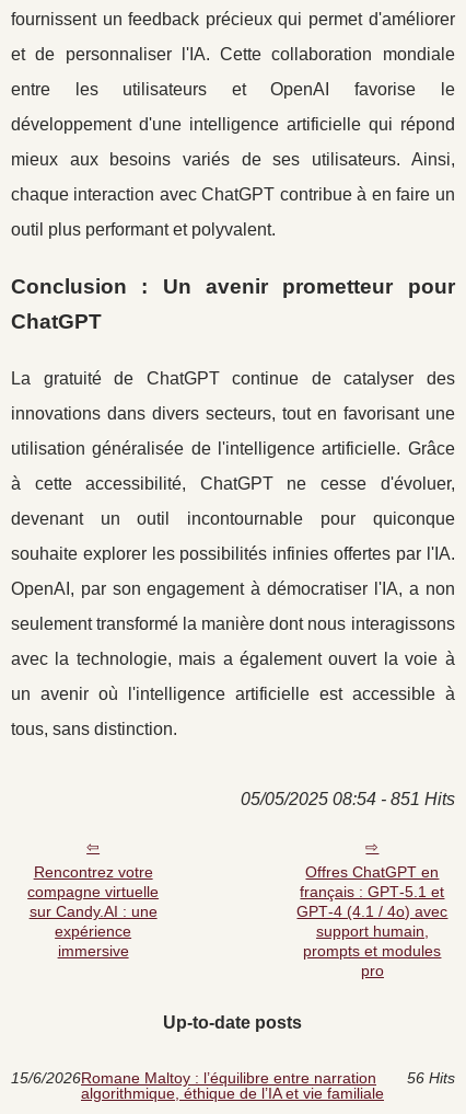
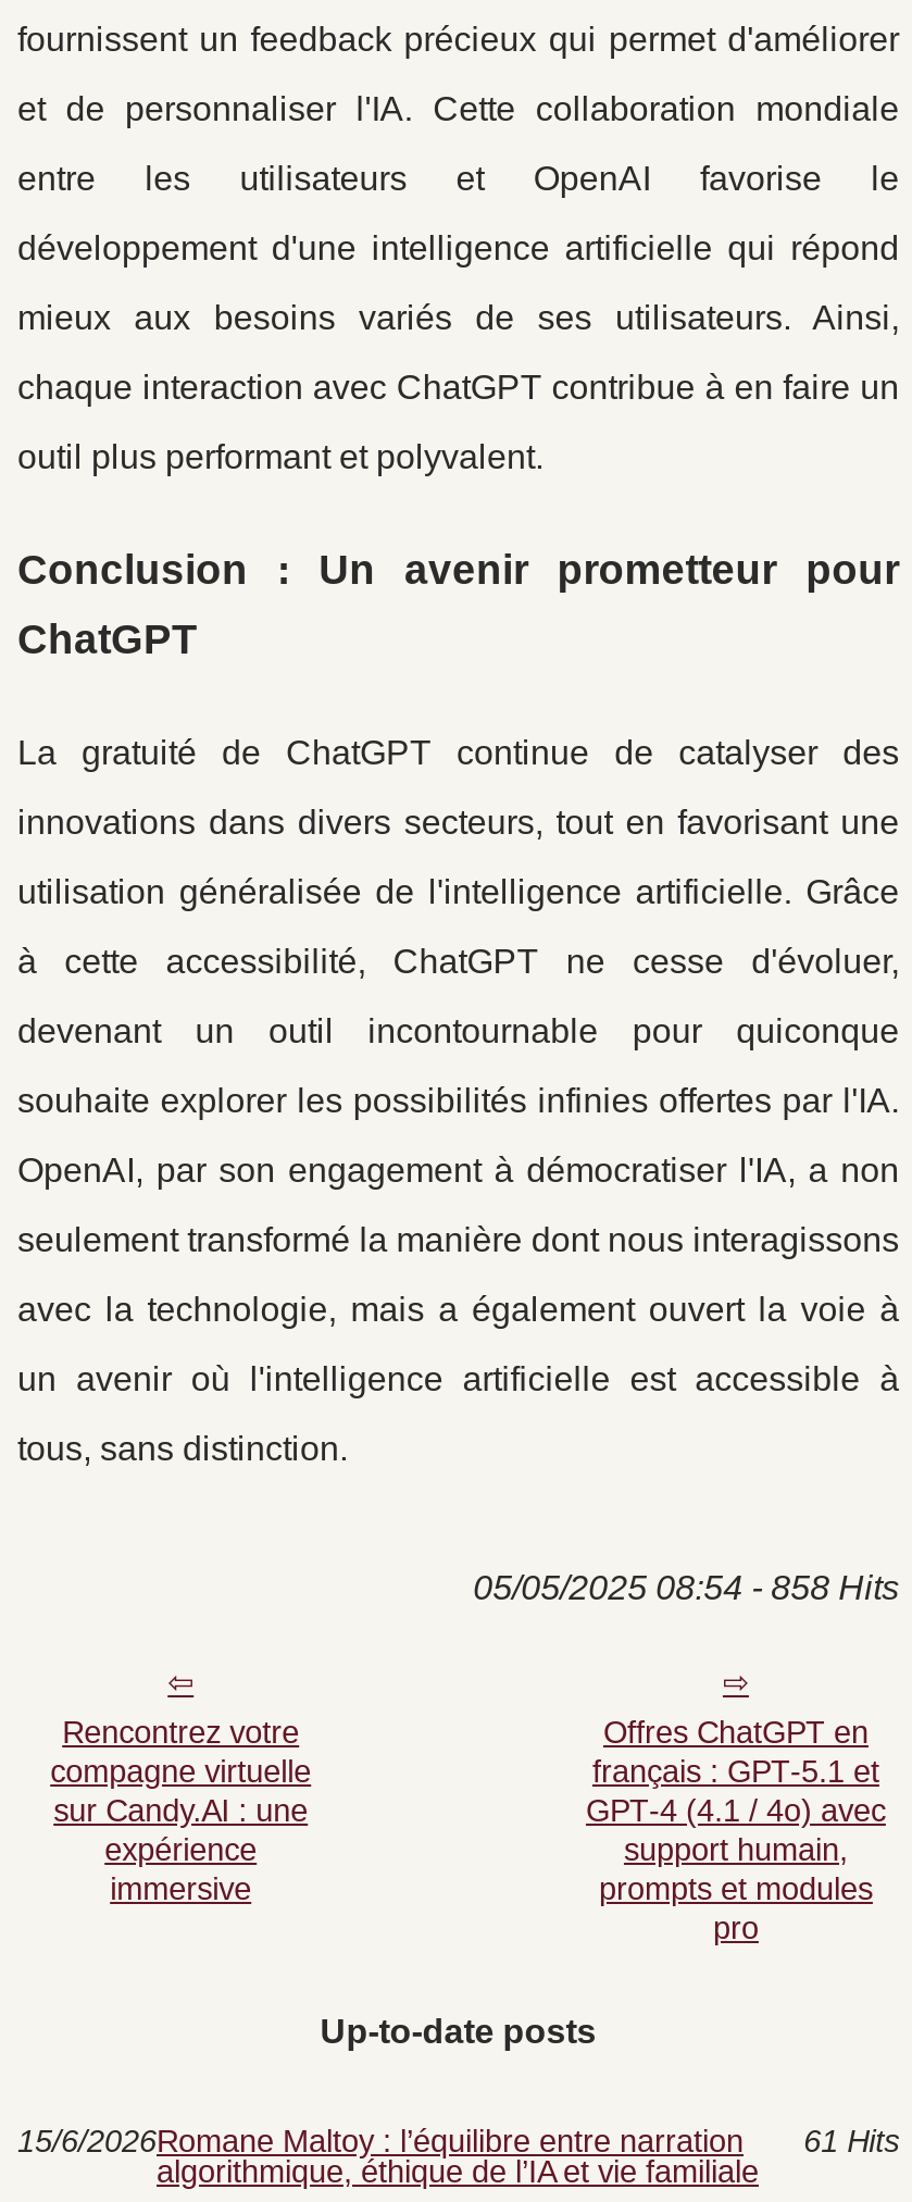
[240,790,455,809] 05/05/2025 08:54 - 851 Hits -> [473,1570,899,1607] 05/05/2025 08:54 - 858 Hits
[11,1069,455,1087] 15/6/2026Romane Maltoy : l’équilibre entre narration 56 Hits -> [17,2124,899,2159] 15/6/2026Romane Maltoy : l’équilibre entre narration 61 Hits

